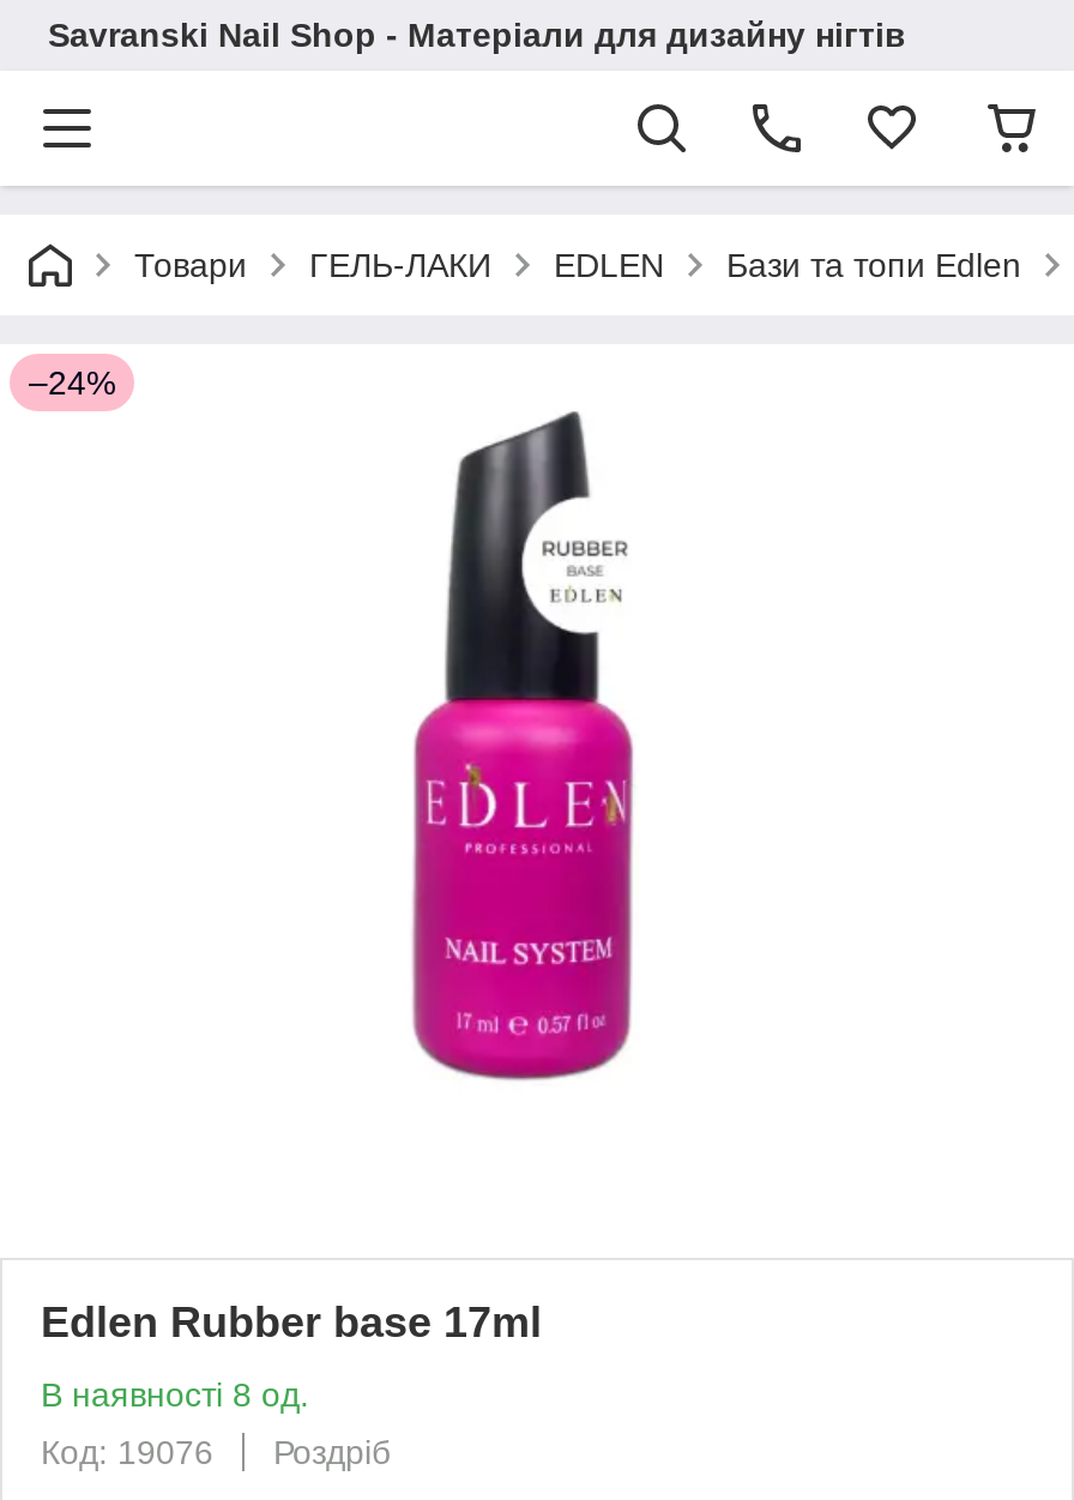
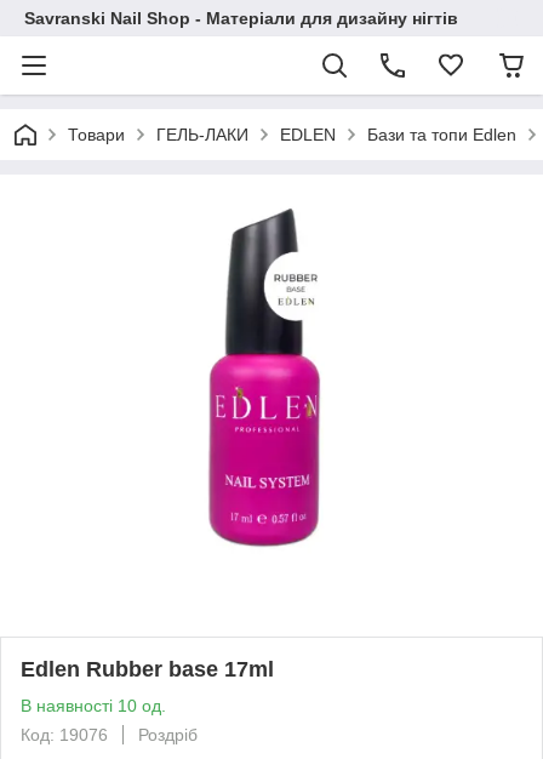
[29,363,115,402] –24% -> none
[41,1375,309,1413] В наявності 8 од. -> [21,696,166,715] В наявності 10 од.

